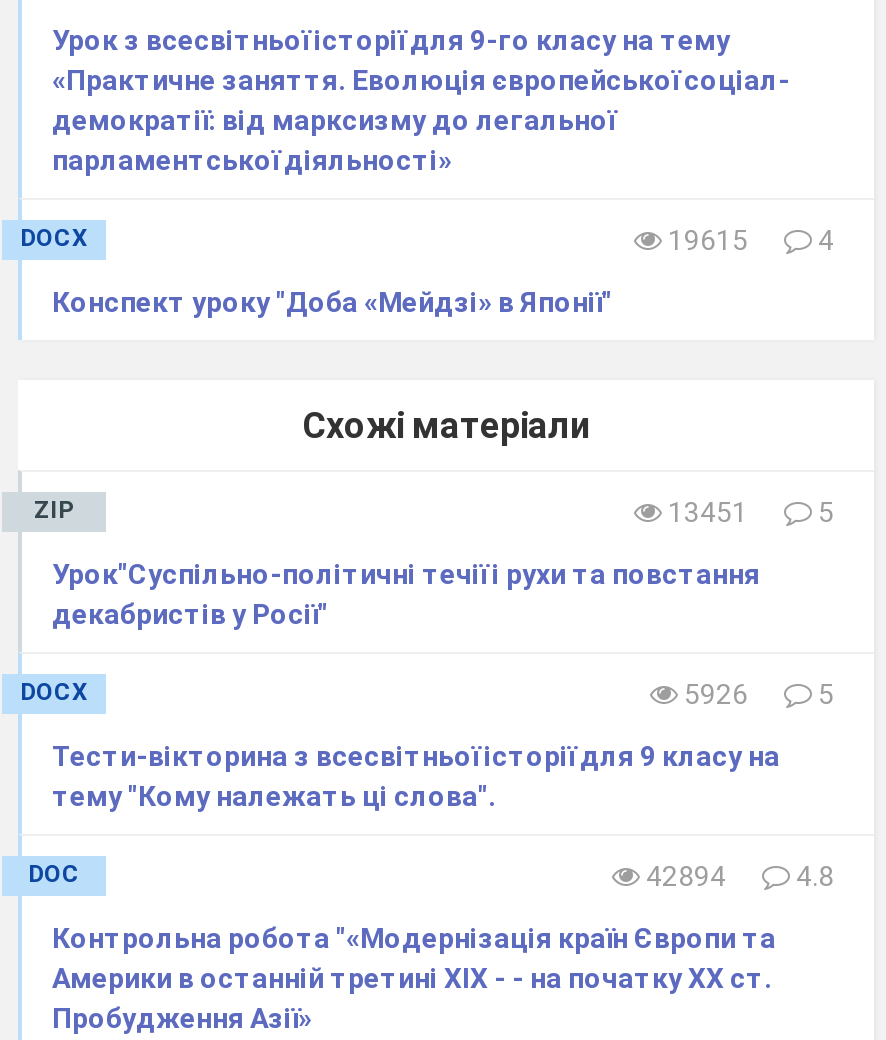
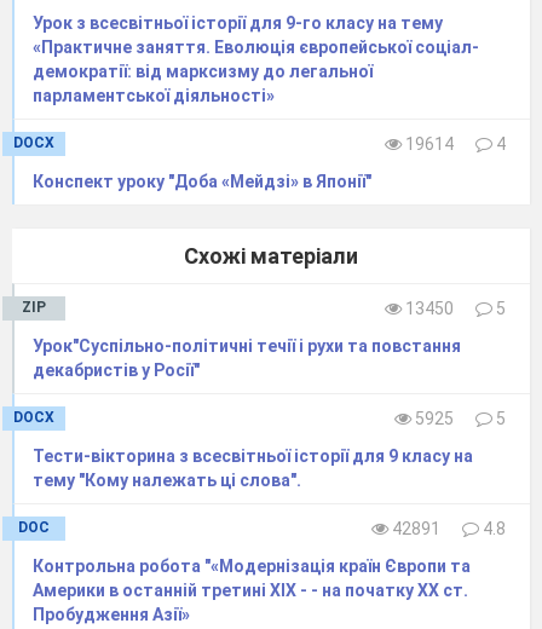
[662,223,834,255] 19615 4 -> [402,134,506,154] 19614 4
[662,495,748,527] 13451 -> [402,299,454,318] 13450
[678,677,834,709] 5926 5 -> [411,409,506,428] 5925 5
[640,859,834,891] 42894 4.8 -> [388,519,506,538] 42891 4.8

